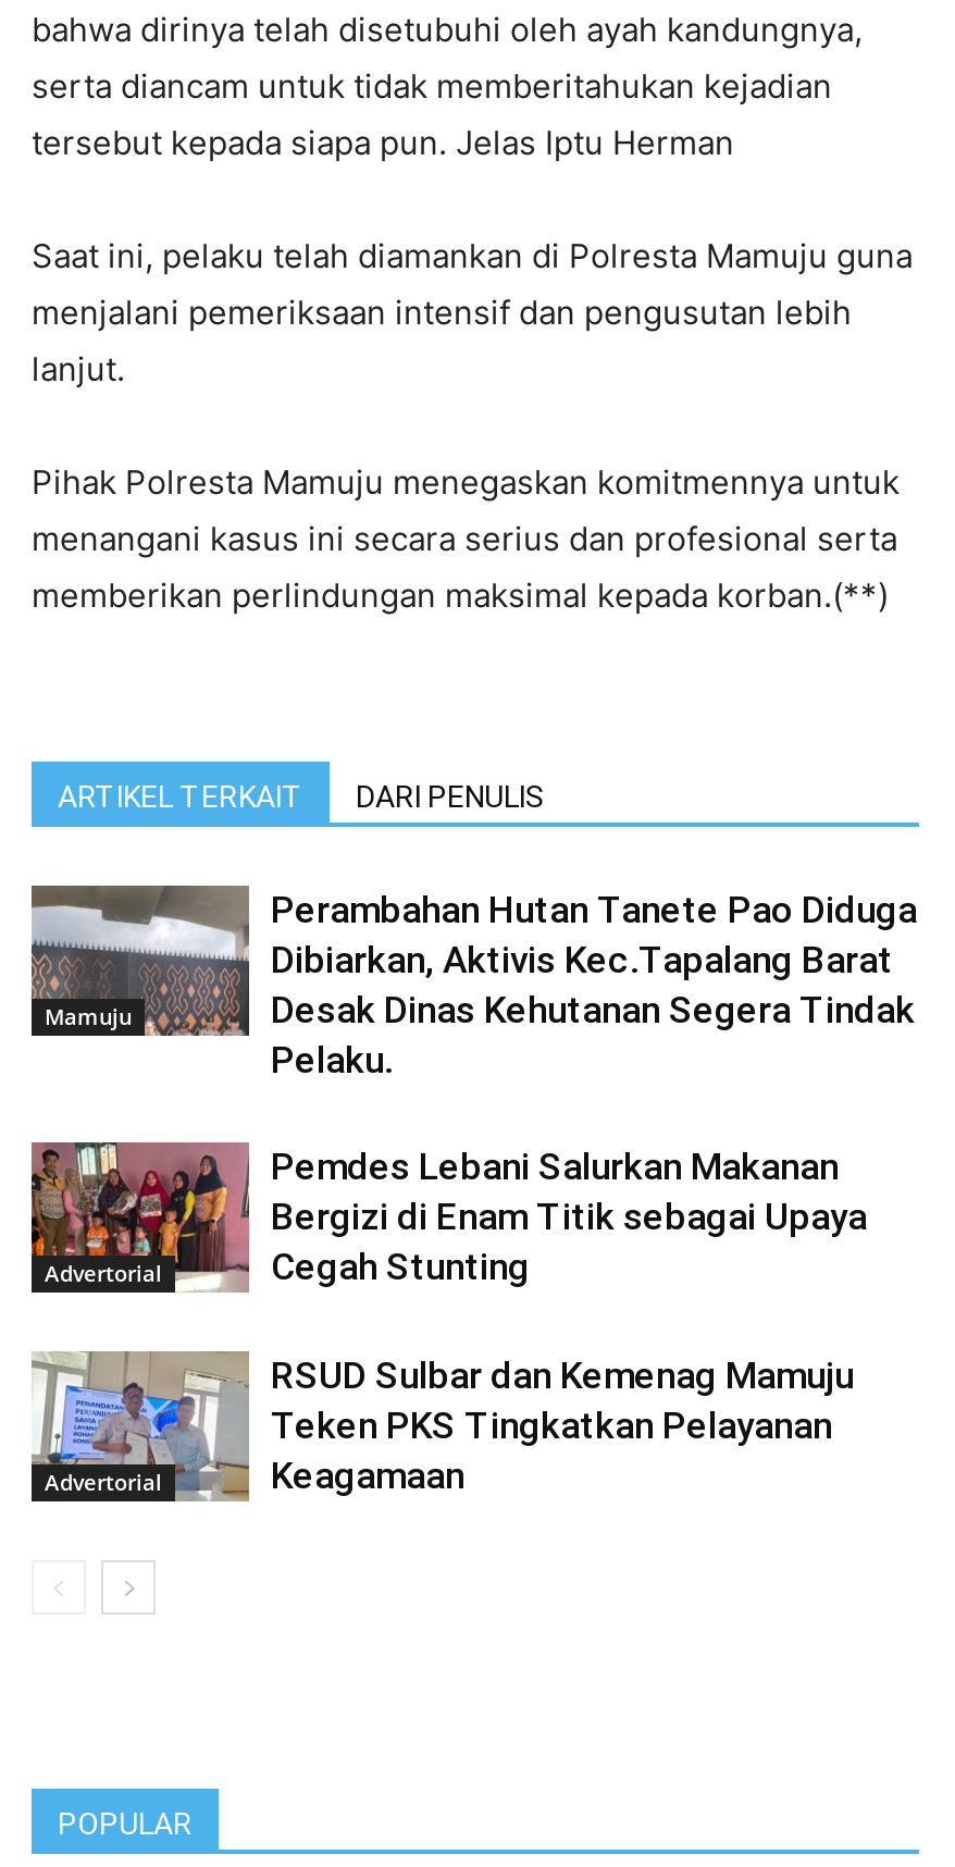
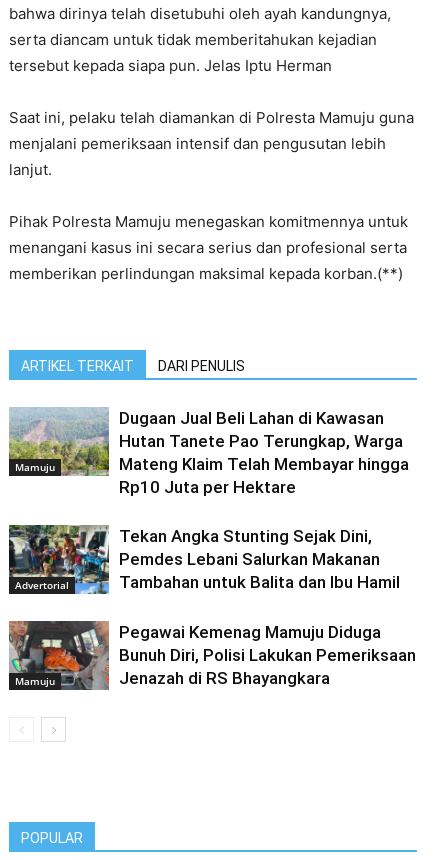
[32,886,917,1081] [image] | Perambahan Hutan Tanete Pao Diduga | Dibiarkan, Aktivis Kec.Tapalang Barat | Desak Dinas Kehutanan Segera Tindak | Pelaku. -> [9,407,409,497] [image] | Dugaan Jual Beli Lahan di Kawasan | Hutan Tanete Pao Terungkap, Warga | Mateng Klaim Telah Membayar hingga | Rp10 Juta per Hektare
none -> [119,526,372,546] Tekan Angka Stunting Sejak Dini,
[29,1140,867,1293] [image] | Bergizi di Enam Titik sebagai Upaya | Cegah Stunting -> [8,524,400,594] [image] | Tambahan untuk Balita dan Ibu Hamil
moved [271,1145,839,1188] -> [119,549,380,569]: Pemdes Lebani Salurkan Makanan
[32,1349,240,1499] [image] | Advertorial -> [8,620,105,690] [image] | Mamuju
[271,1353,854,1497] RSUD Sulbar dan Kemenag Mamuju | Teken PKS Tingkatkan Pelayanan | Keagamaan -> [119,622,416,688] Pegawai Kemenag Mamuju Diduga | Bunuh Diri, Polisi Lakukan Pemeriksaan | Jenazah di RS Bhayangkara

